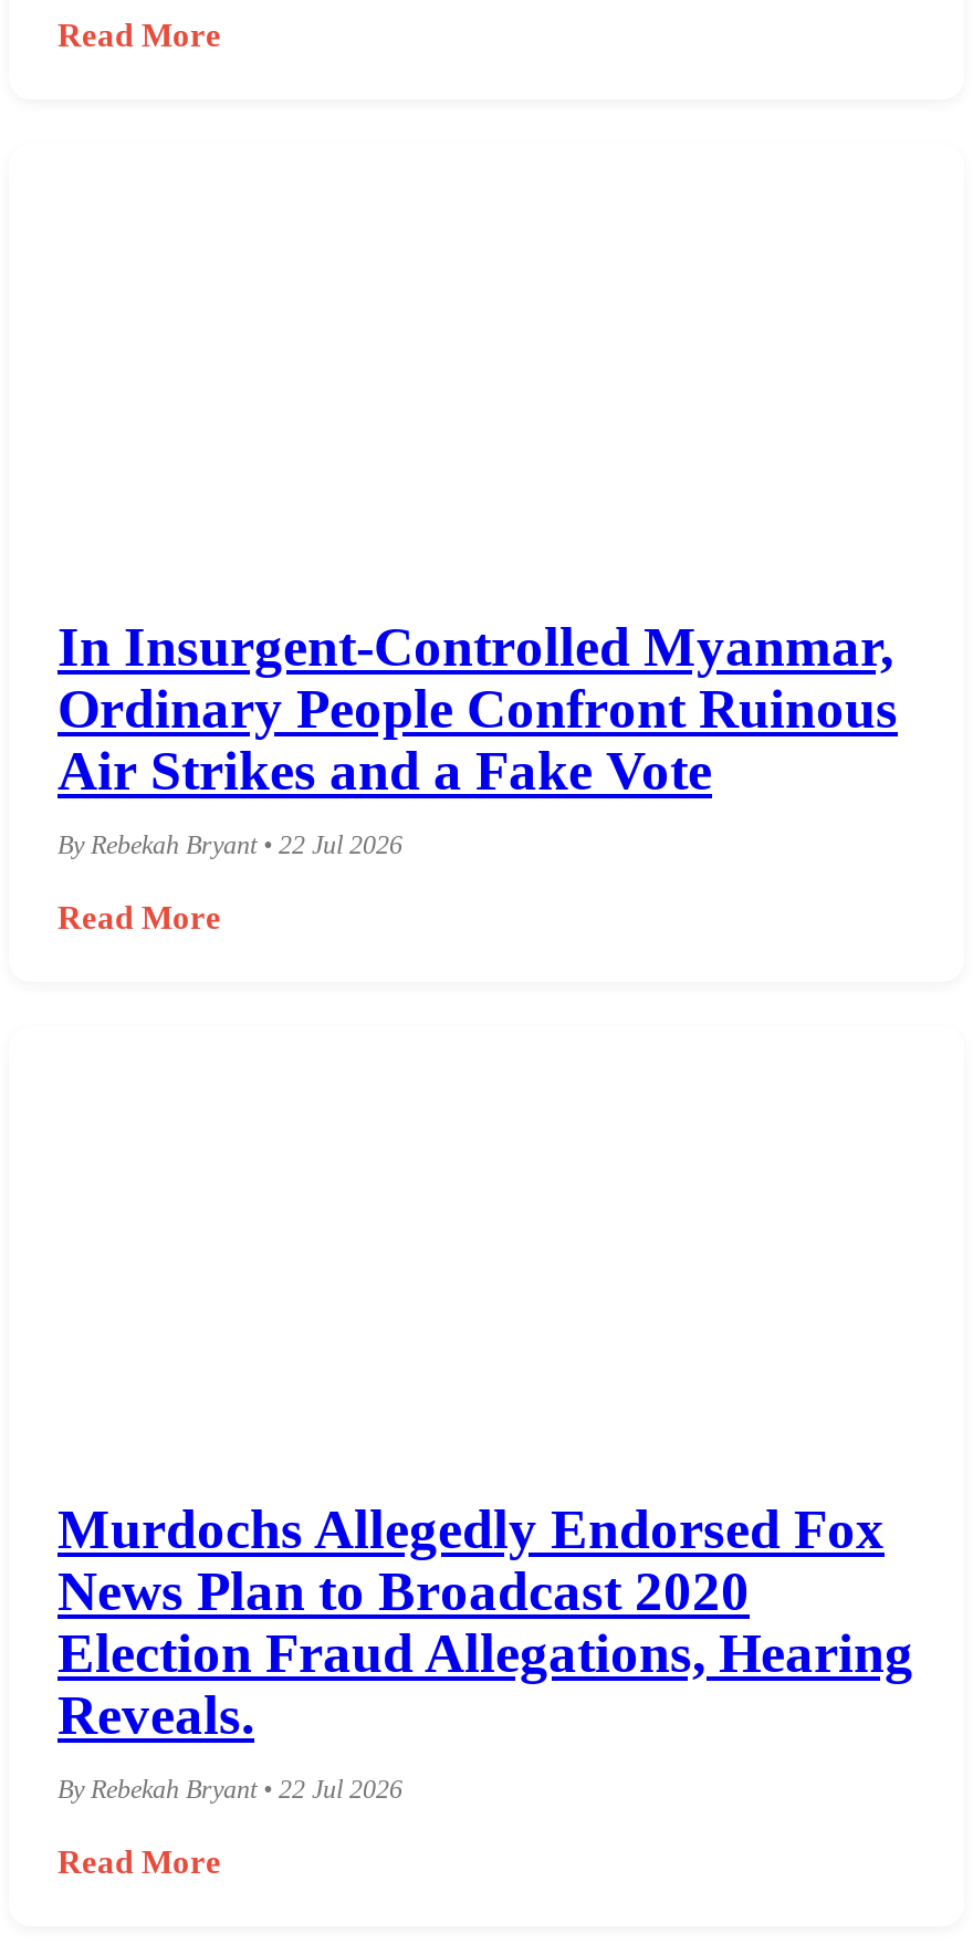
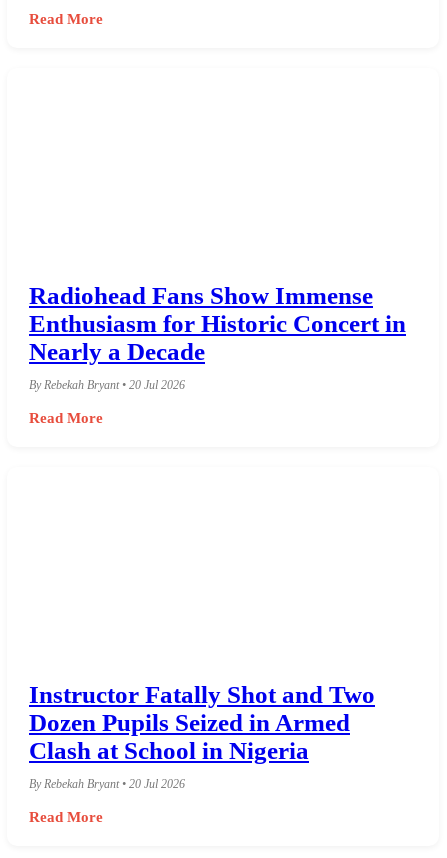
[57,618,898,801] In Insurgent-Controlled Myanmar, | Ordinary People Confront Ruinous | Air Strikes and a Fake Vote -> [29,282,406,365] Radiohead Fans Show Immense | Enthusiasm for Historic Concert in | Nearly a Decade
[57,830,402,861] By Rebekah Bryant • 22 Jul 2026 -> [29,378,185,392] By Rebekah Bryant • 20 Jul 2026
[57,1500,913,1746] Murdochs Allegedly Endorsed Fox | News Plan to Broadcast 2020 | Election Fraud Allegations, Hearing | Reveals. -> [29,681,375,764] Instructor Fatally Shot and Two | Dozen Pupils Seized in Armed | Clash at School in Nigeria
[57,1774,402,1805] By Rebekah Bryant • 22 Jul 2026 -> [29,777,185,791] By Rebekah Bryant • 20 Jul 2026

